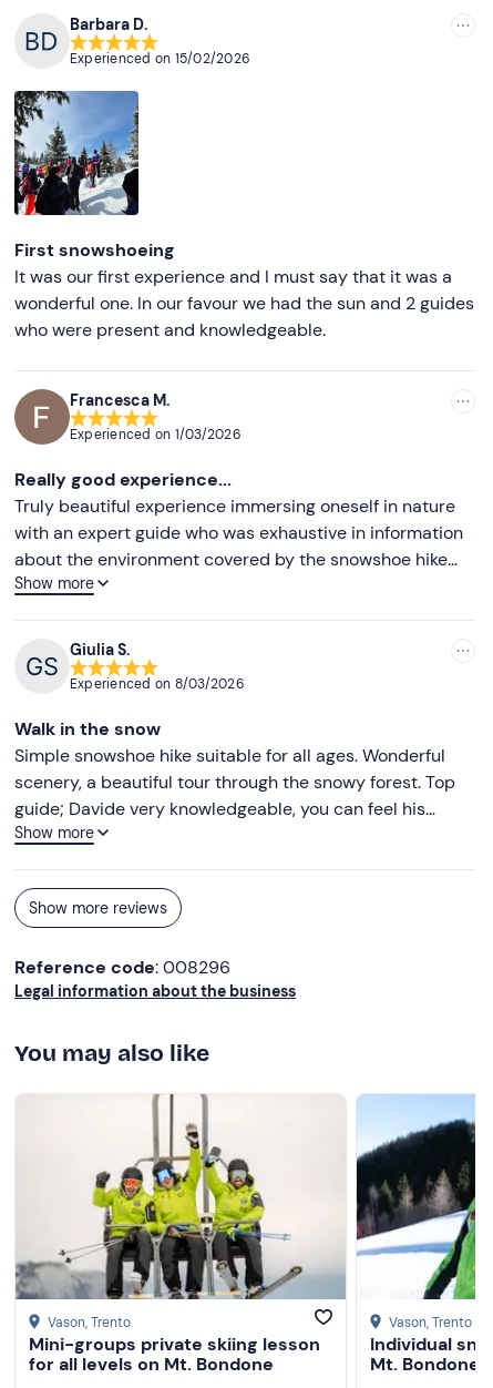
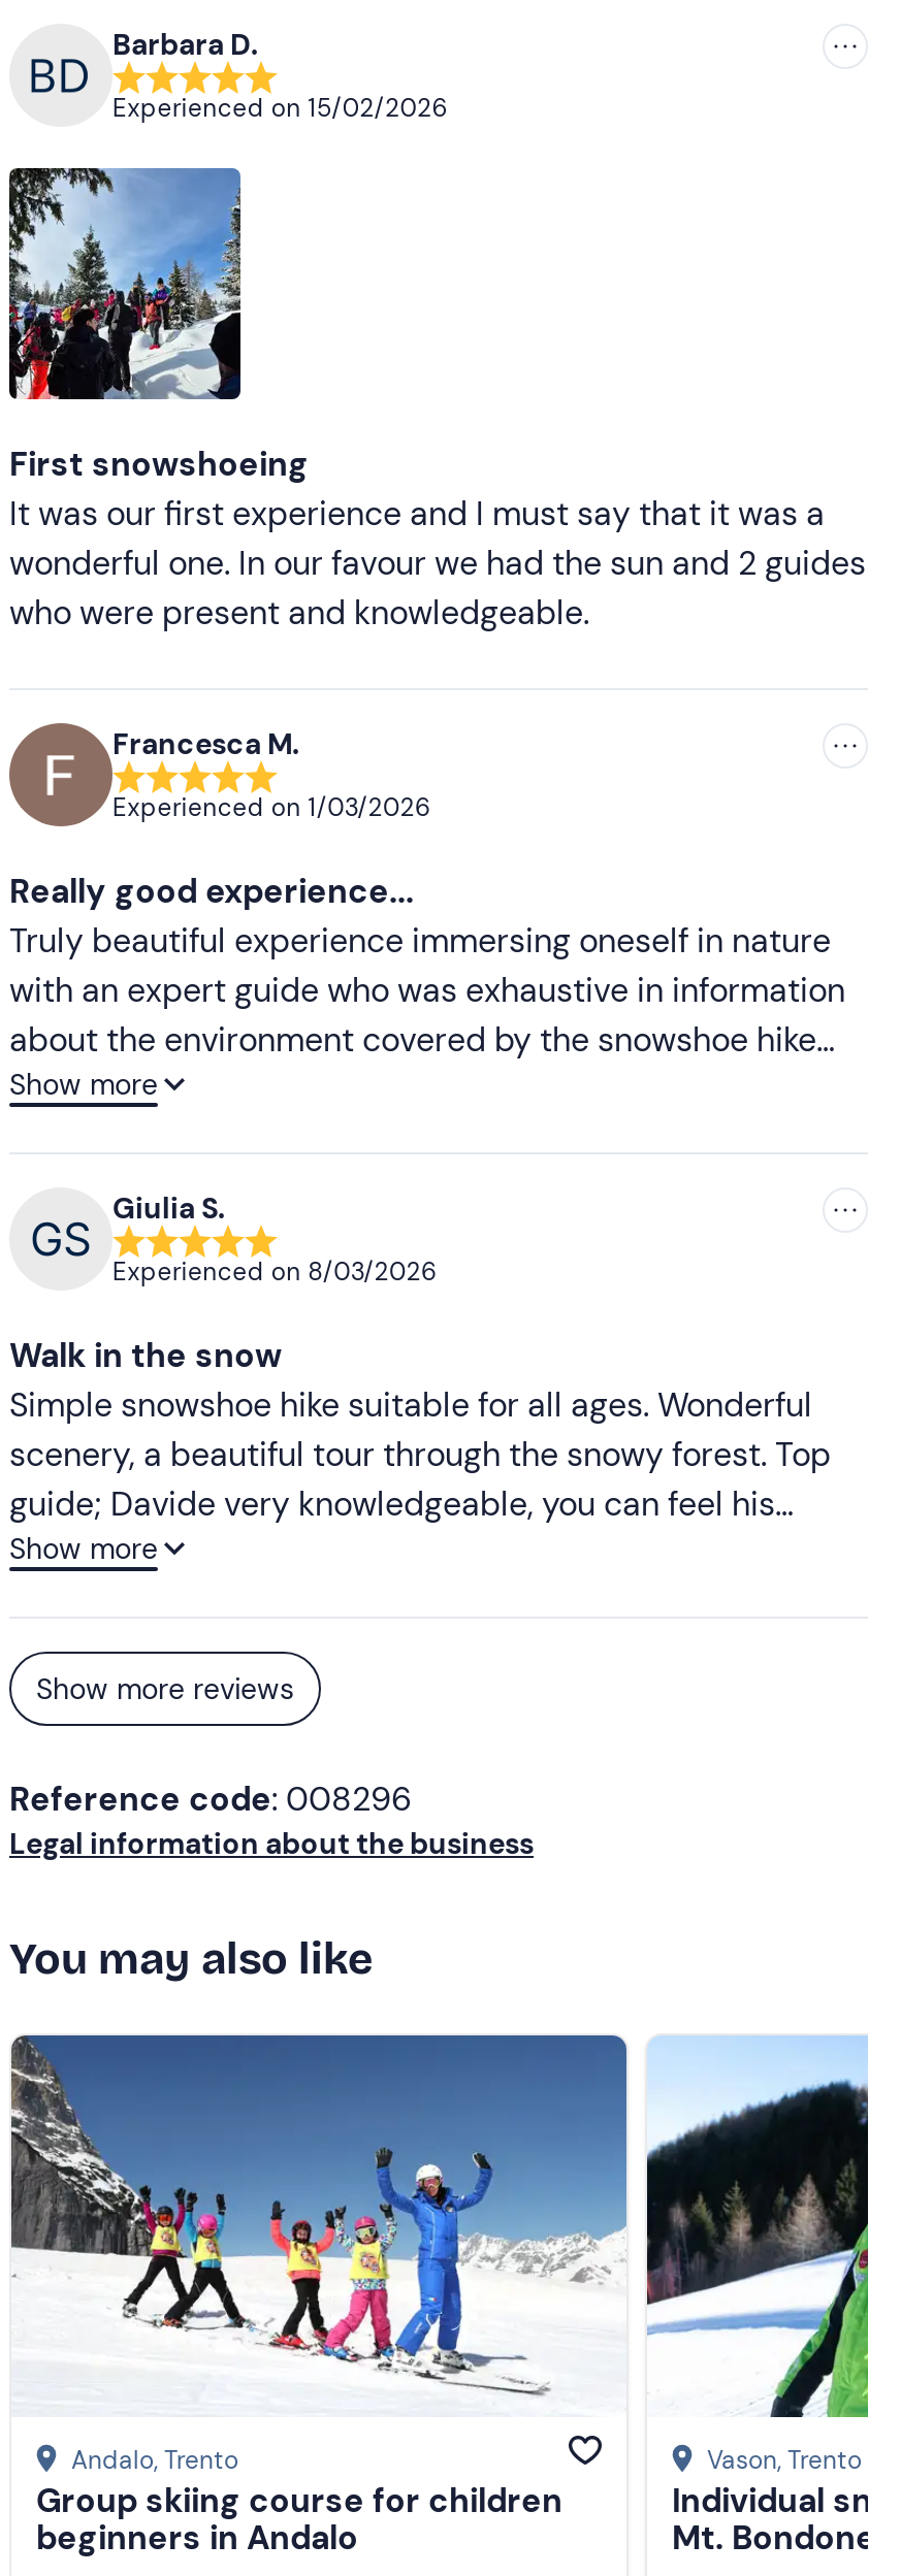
[14,1093,346,1376] [image] | Vason, Trento | Mini-groups private skiing lesson | for all levels on Mt. Bondone -> [9,2033,629,2560] [image] | Andalo, Trento | Group skiing course for children | beginners in Andalo

